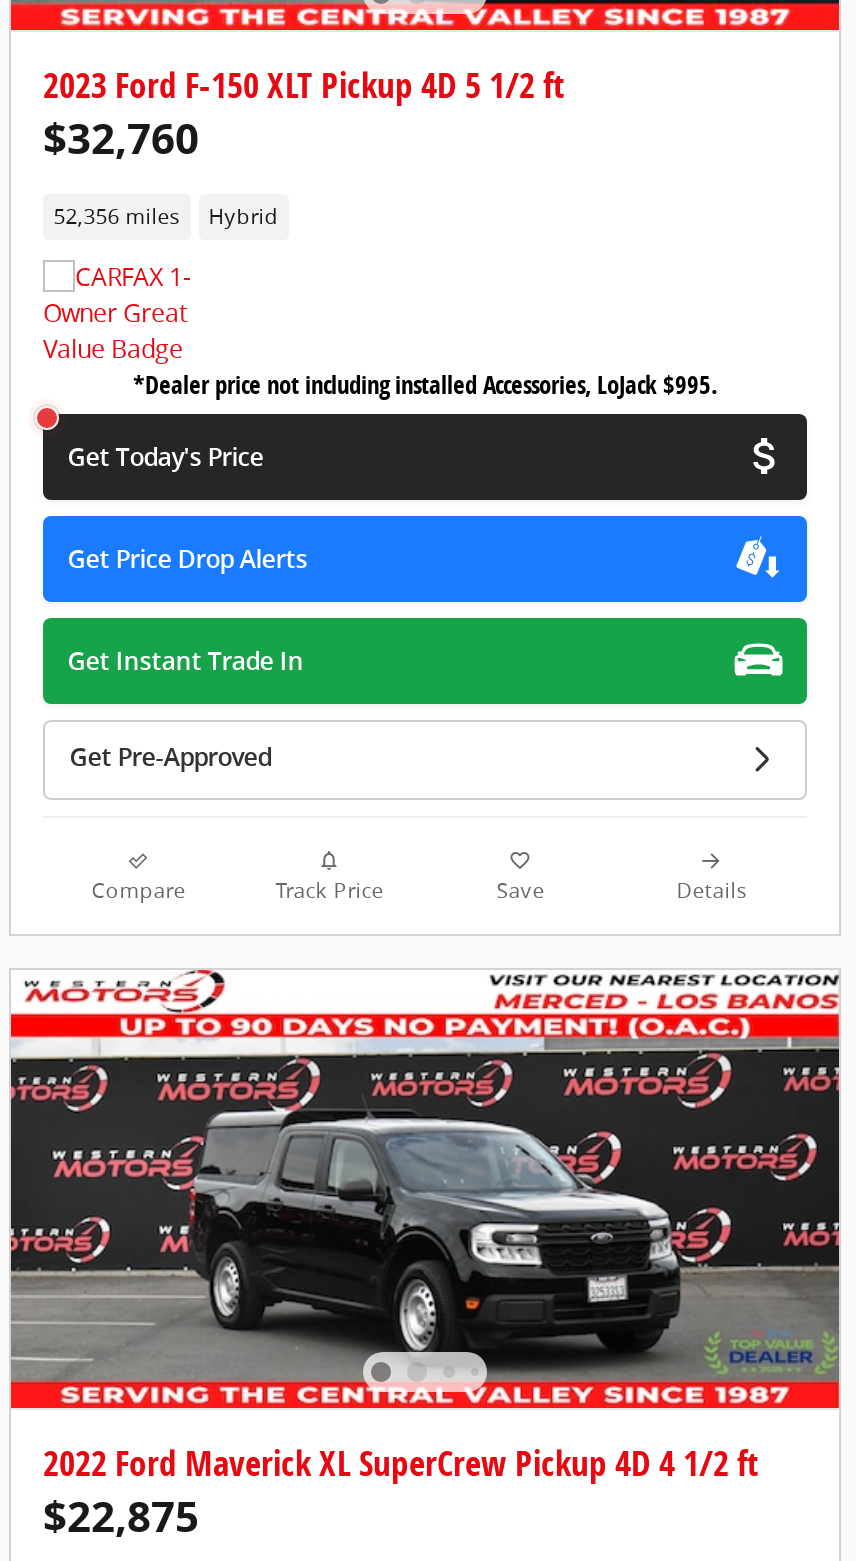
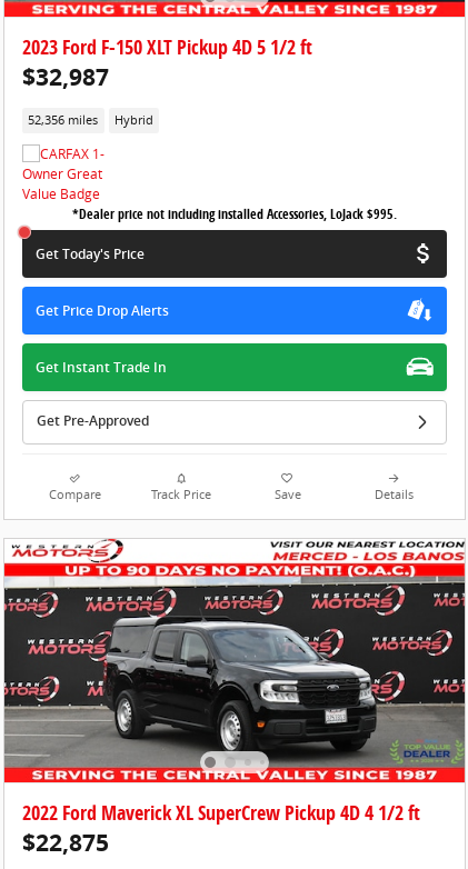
[43,110,199,168] $32,760 -> [22,61,109,93] $32,987

